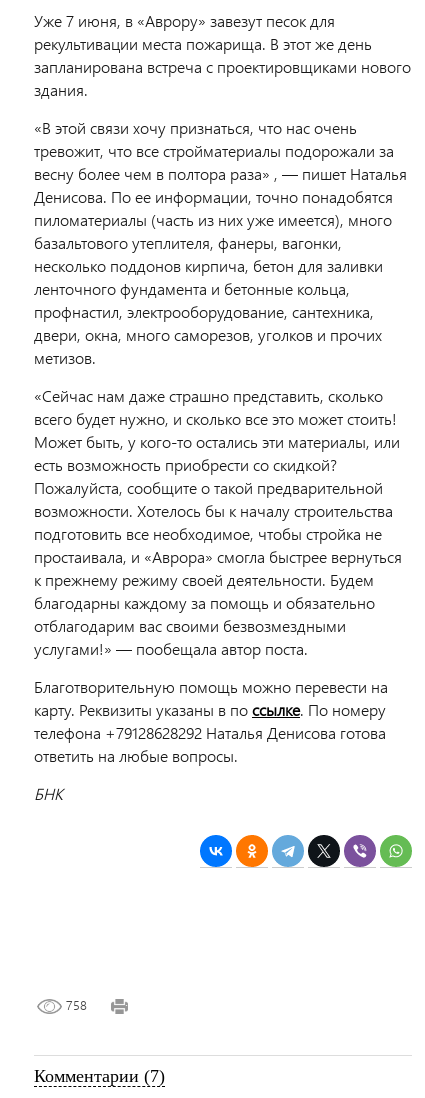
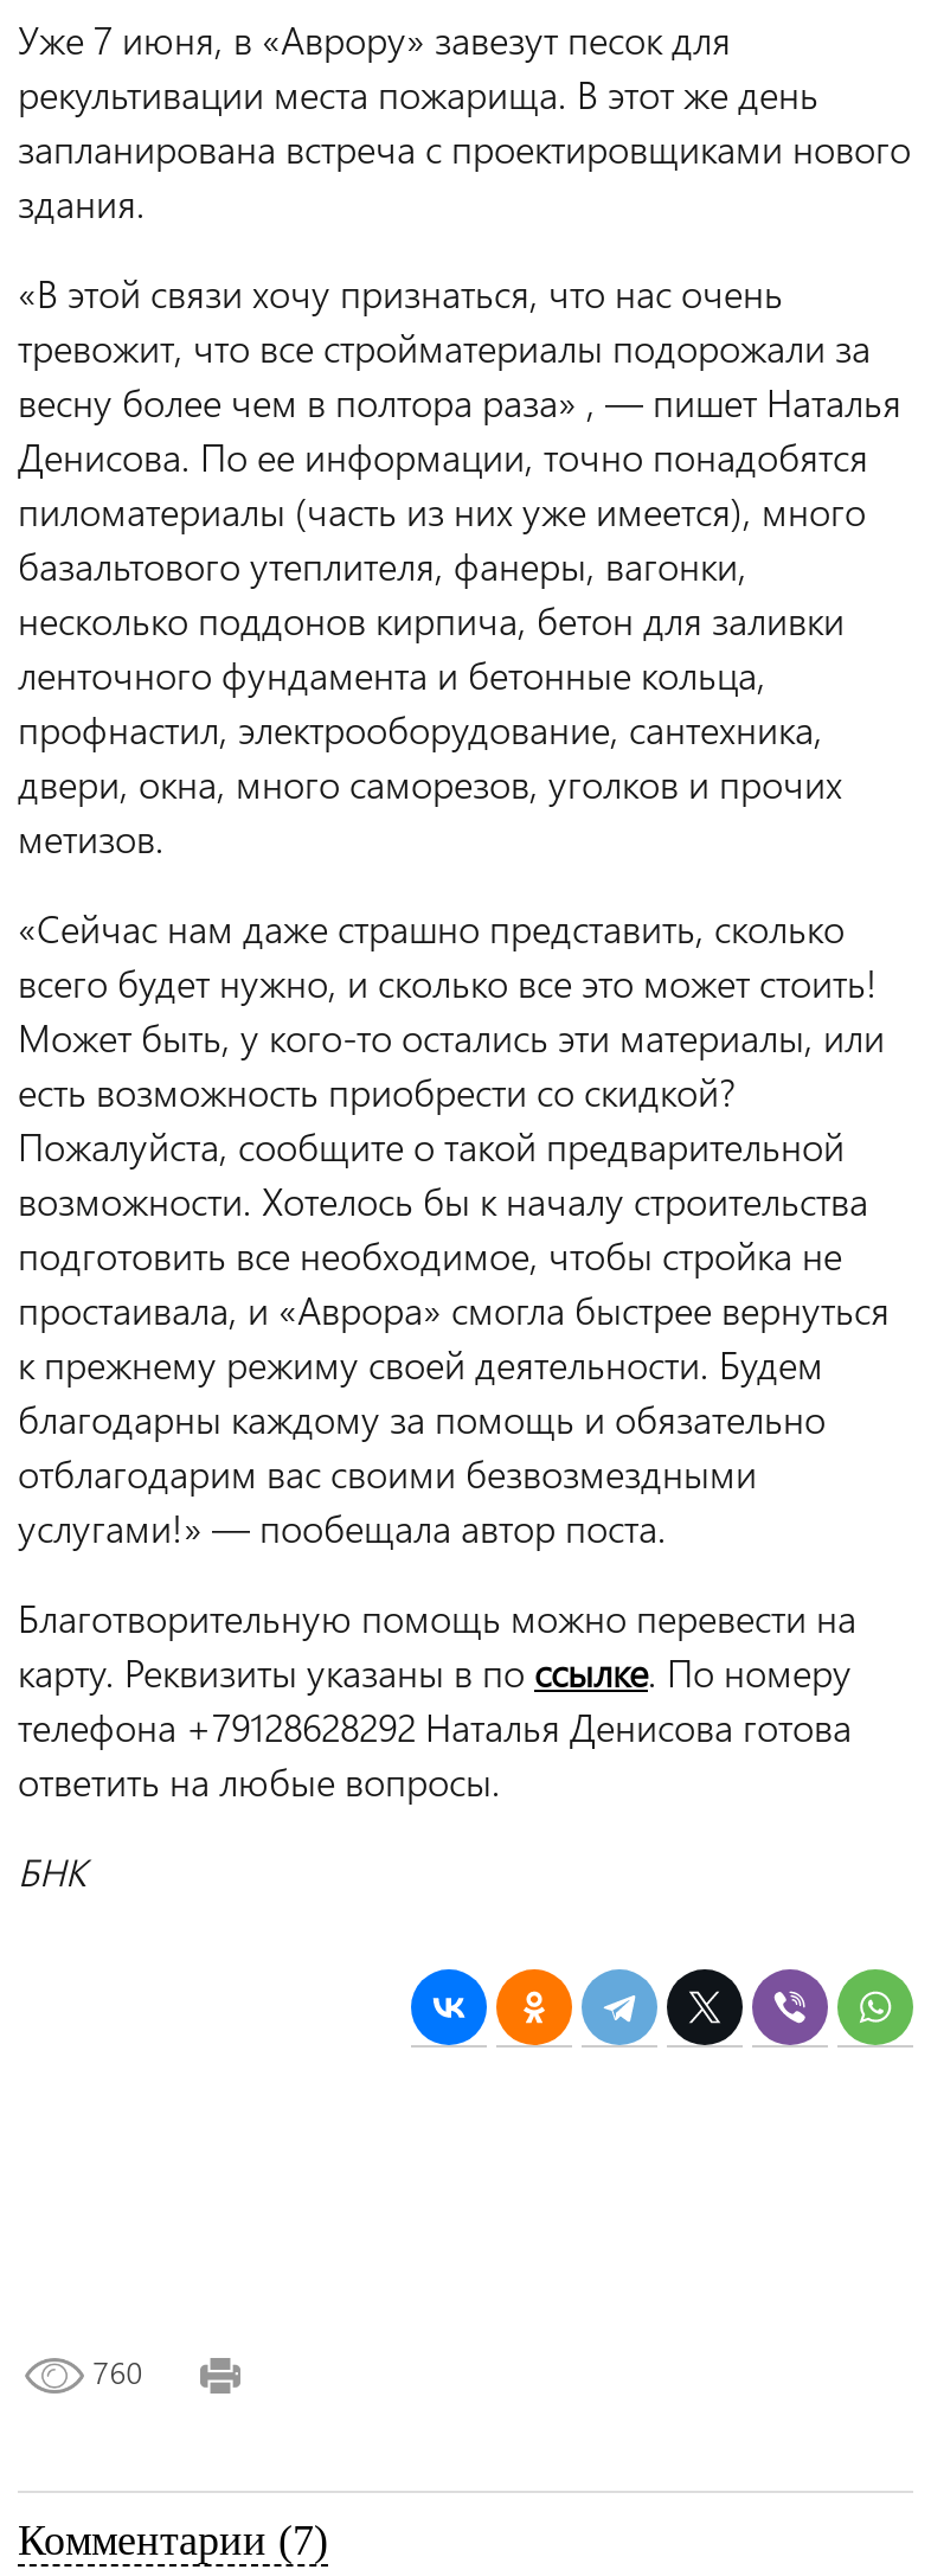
[62,996,91,1013] 758 -> [83,2350,152,2391] 760

